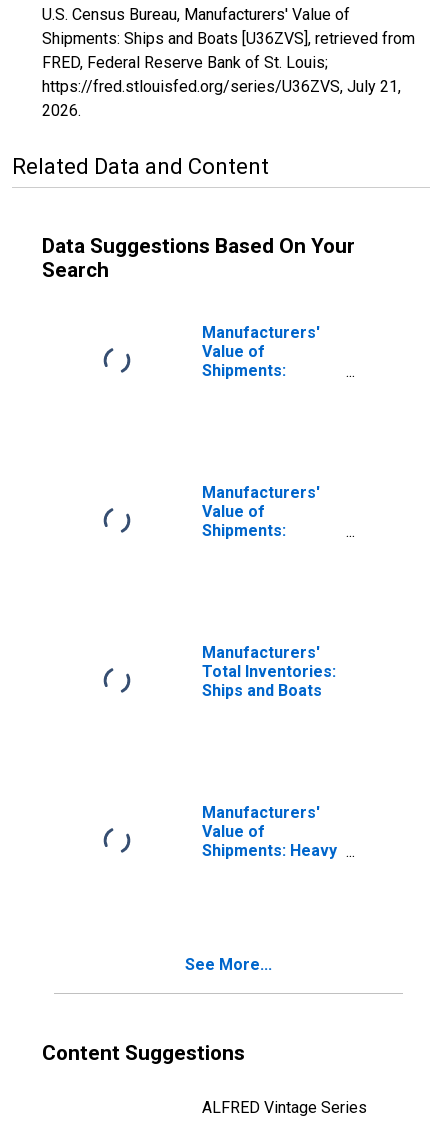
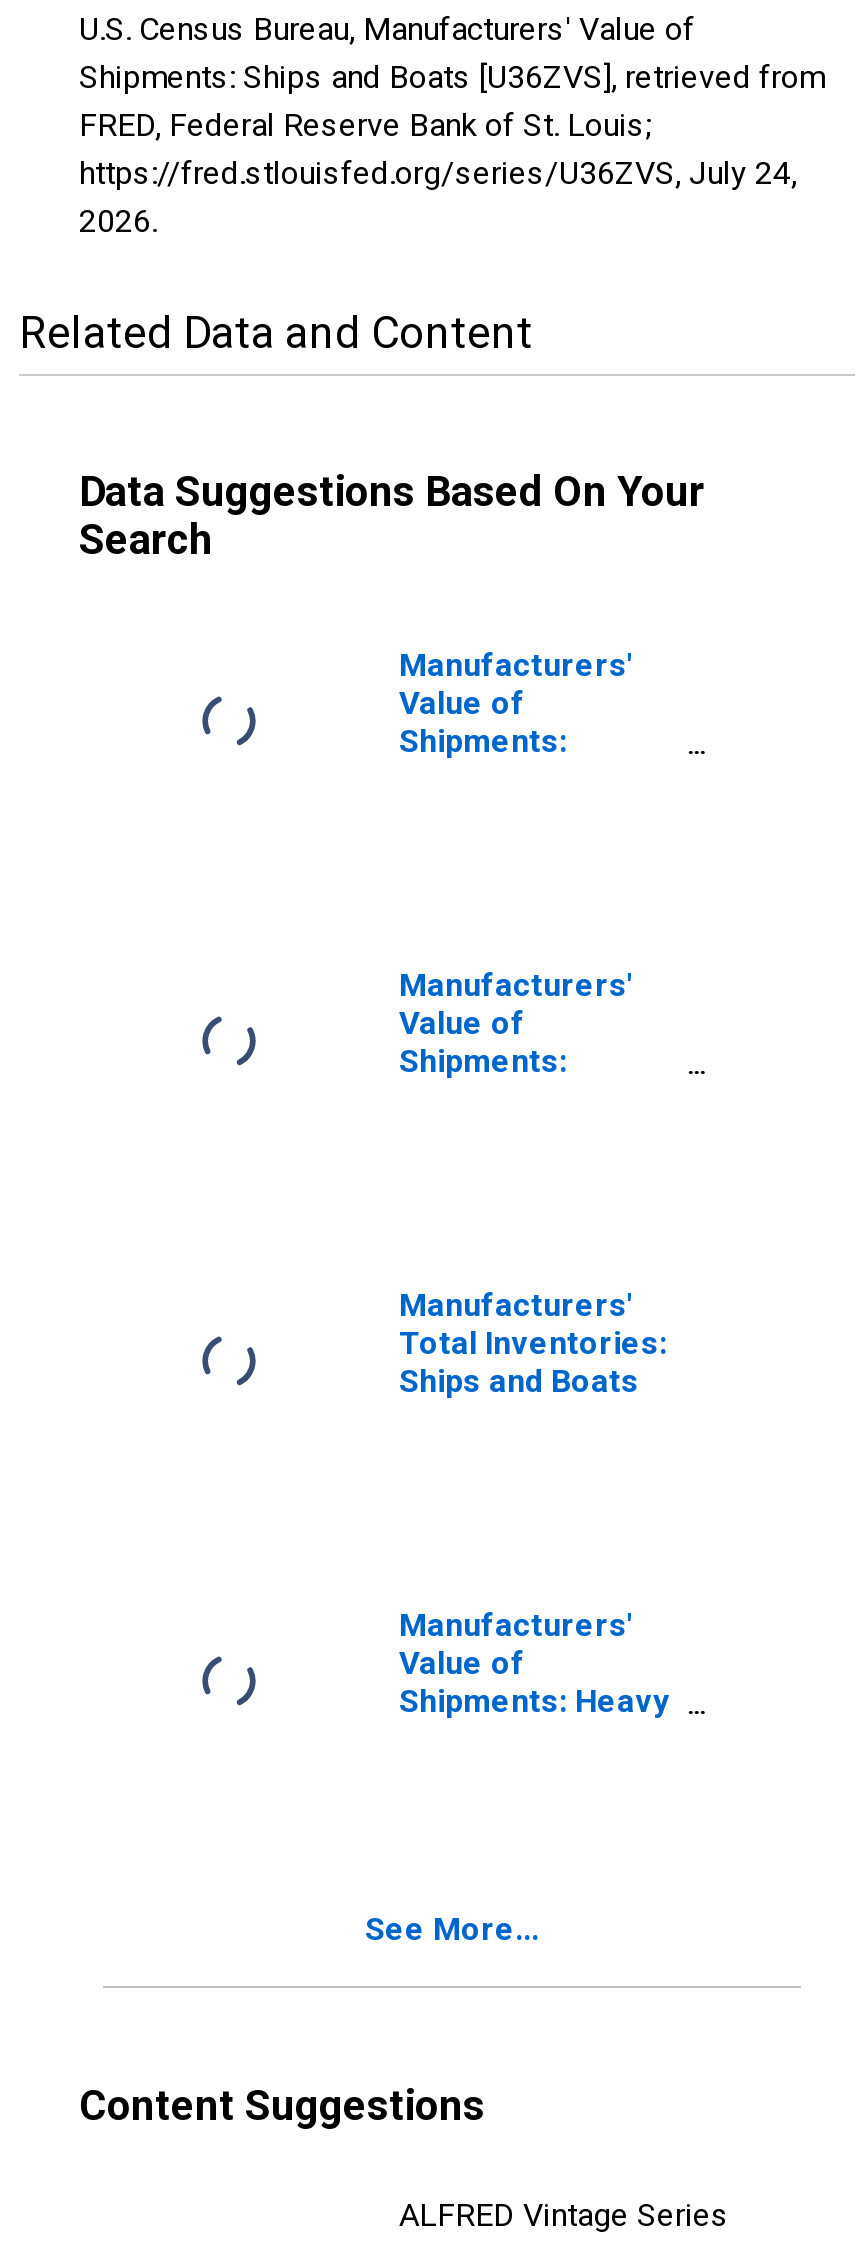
[42,77,401,96] https://fred.stlouisfed.org/series/U36ZVS, July 21, -> [79,154,797,192] https://fred.stlouisfed.org/series/U36ZVS, July 24,

